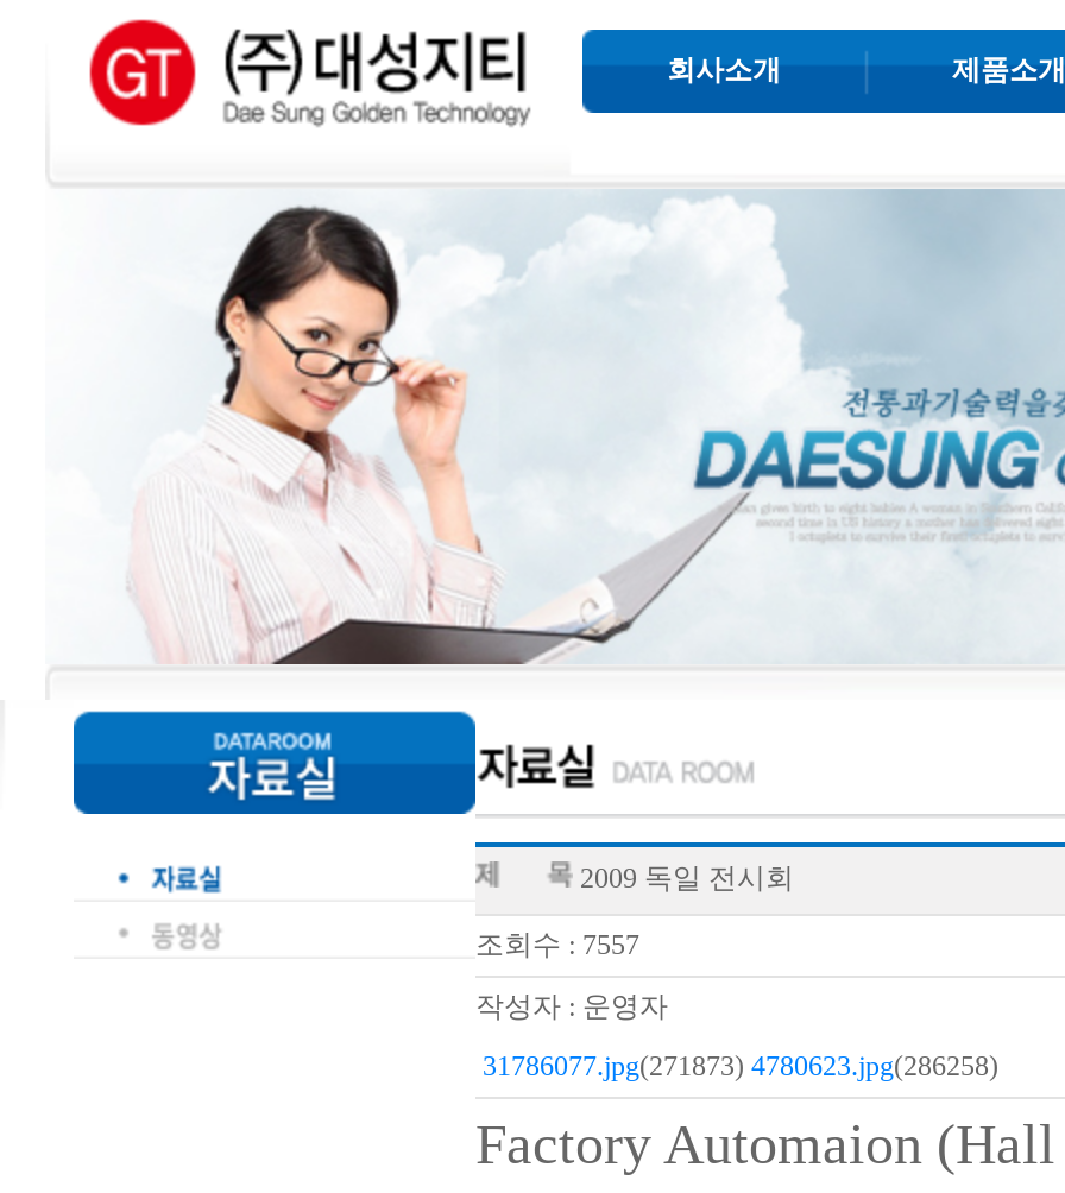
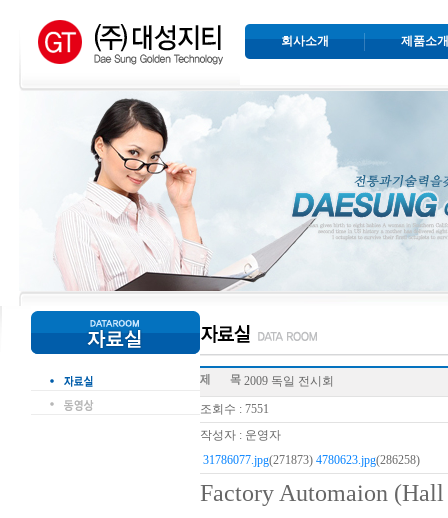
[475,928,639,961] 조회수 : 7557 -> [200,402,269,416] 조회수 : 7551

